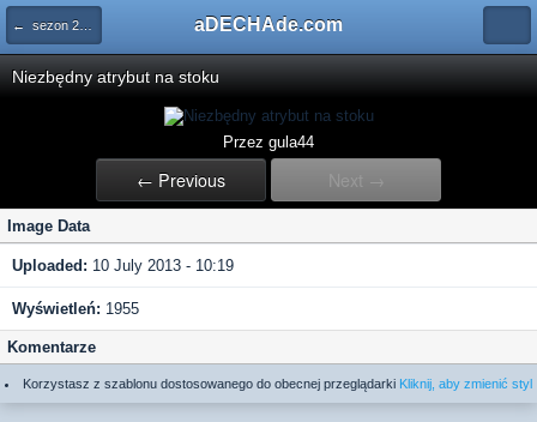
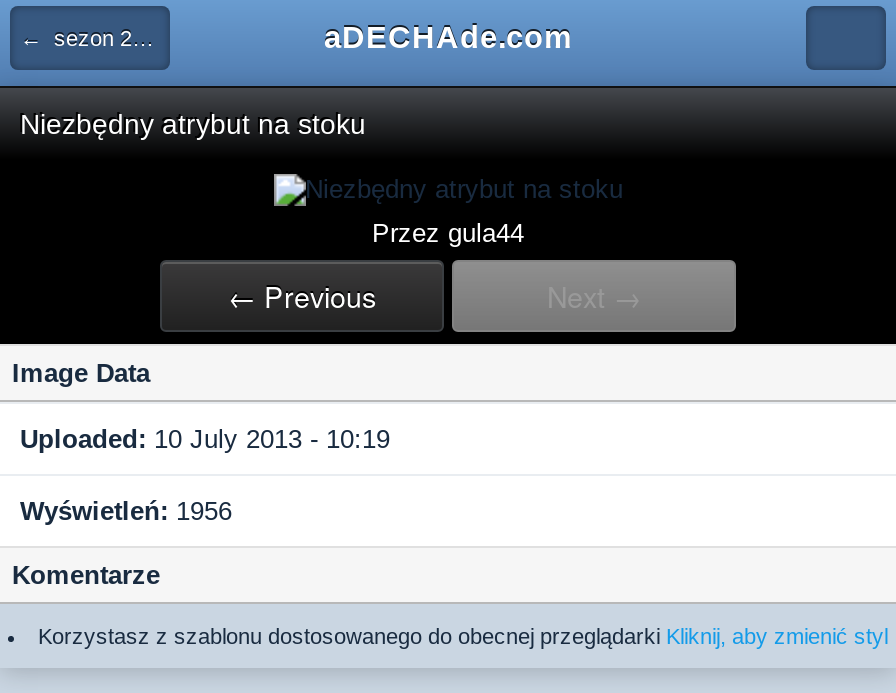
[12,299,139,317] Wyświetleń: 1955 -> [20,495,232,525] Wyświetleń: 1956

